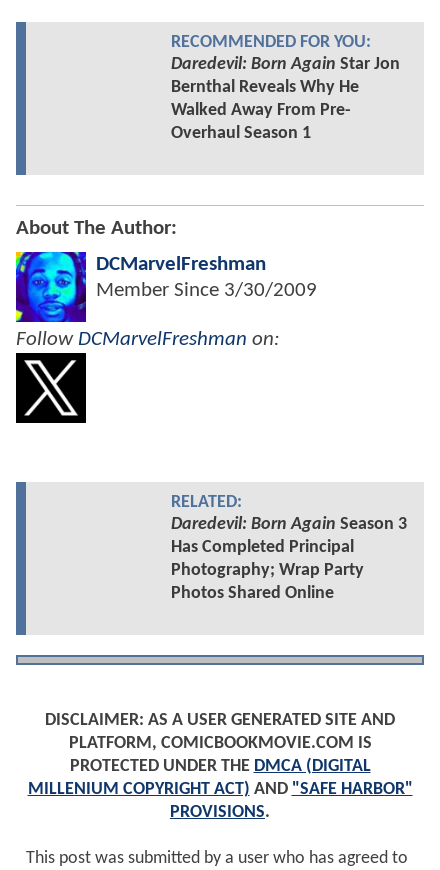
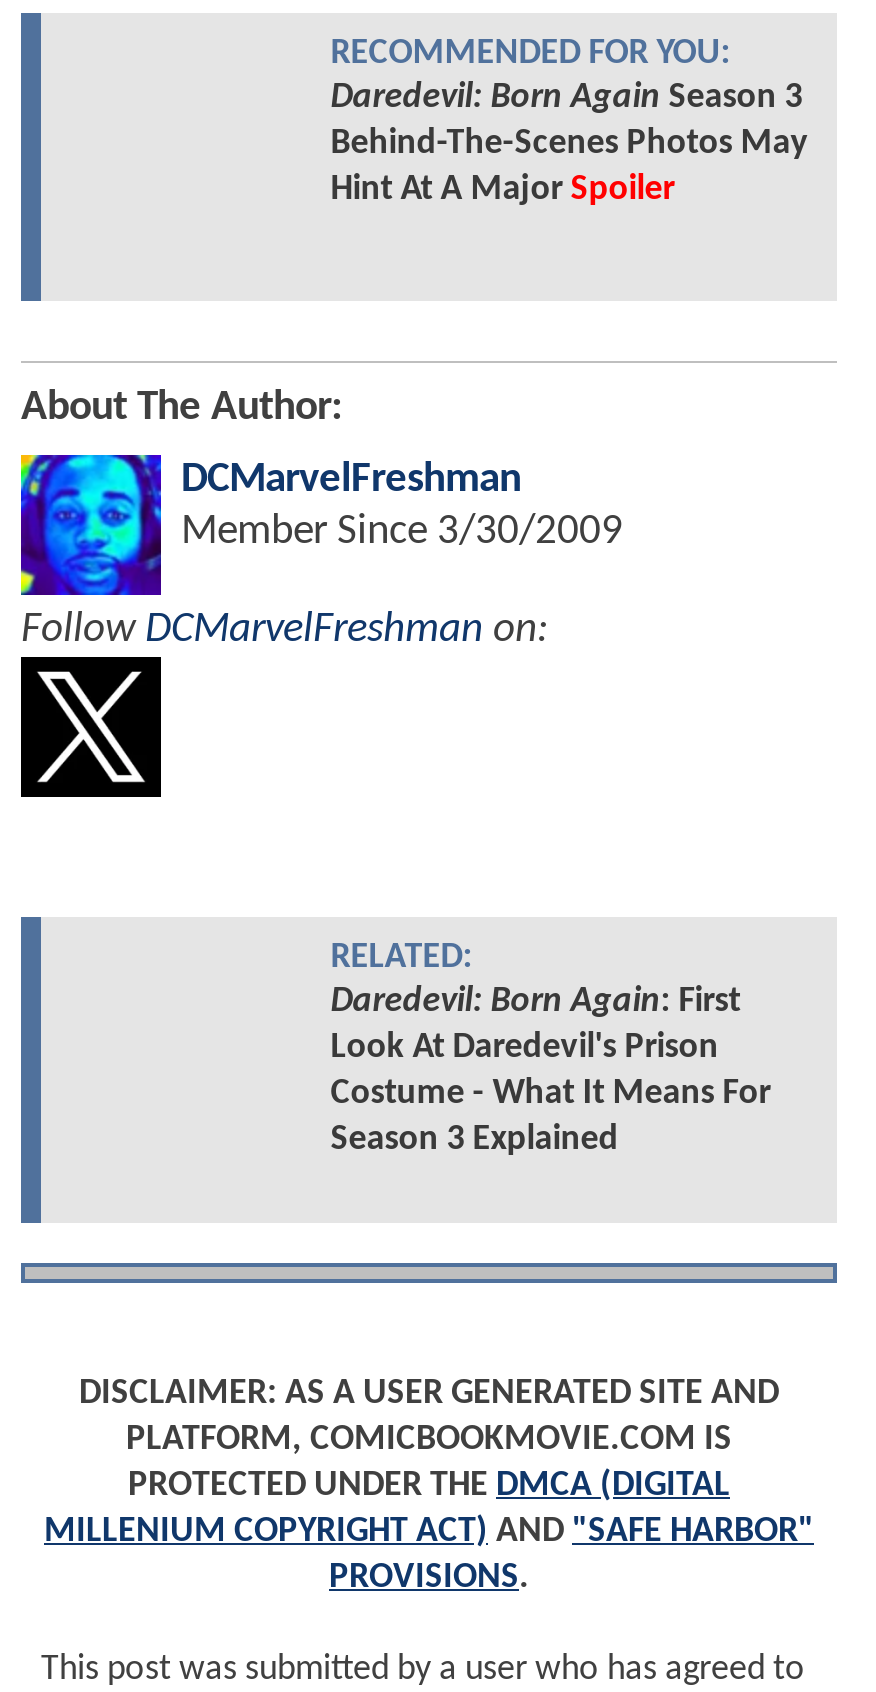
[171,55,400,143] Daredevil: Born Again Star Jon | Bernthal Reveals Why He | Walked Away From Pre- | Overhaul Season 1 -> [330,124,808,208] Behind-The-Scenes Photos May | Hint At A Major Spoiler
moved [171,515,407,534] -> [330,78,802,116]: Daredevil: Born Again Season 3
[171,538,364,603] Has Completed Principal | Photography; Wrap Party | Photos Shared Online -> [330,982,770,1158] Daredevil: Born Again: First | Look At Daredevil's Prison | Costume - What It Means For | Season 3 Explained

